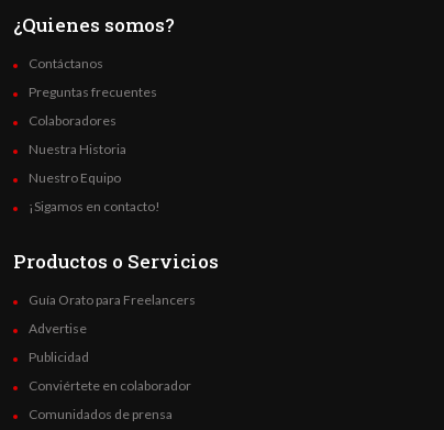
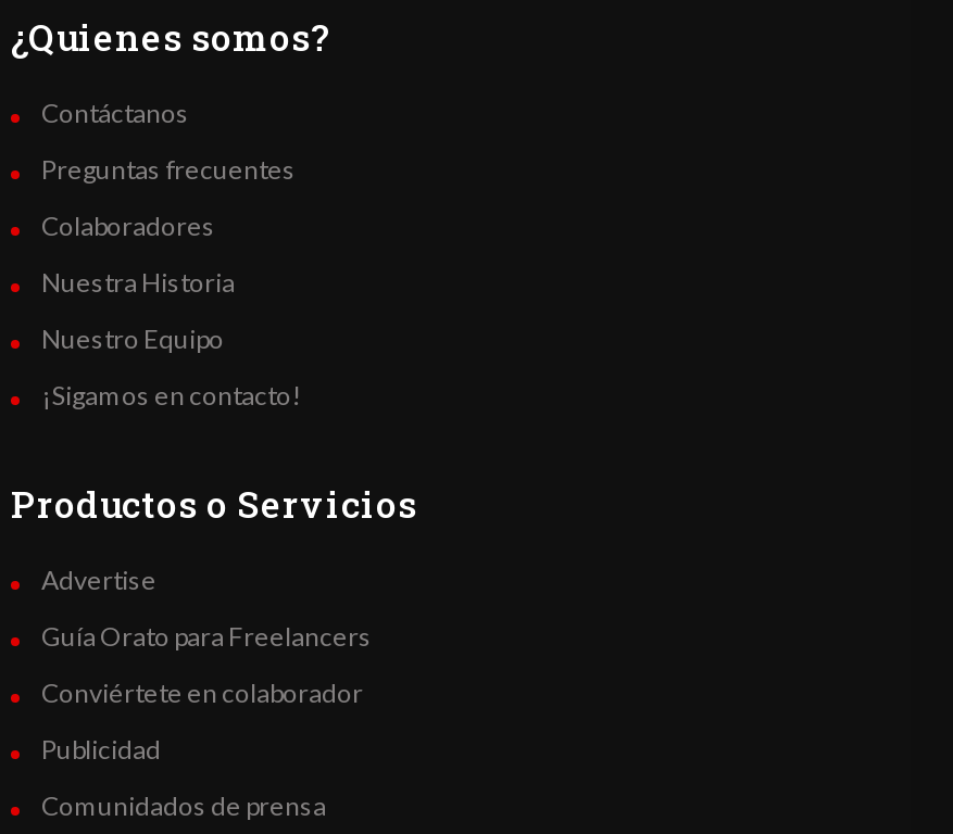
moved [29,292,196,308] -> [41,620,372,653]: Guía Orato para Freelancers
moved [29,320,87,337] -> [41,564,156,596]: Advertise
moved [29,349,89,365] -> [41,733,161,766]: Publicidad
moved [29,377,191,394] -> [41,677,363,709]: Conviértete en colaborador

